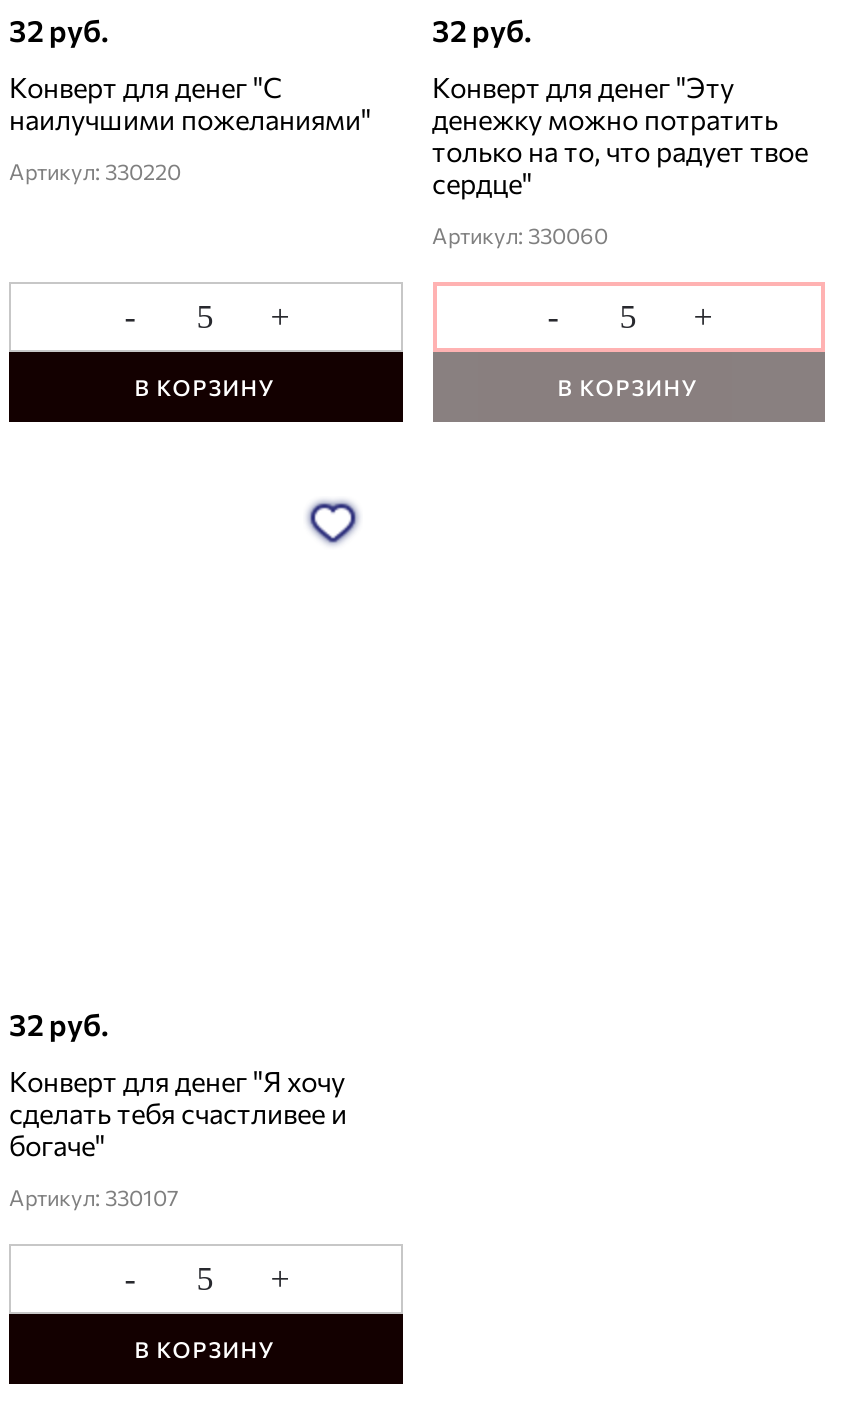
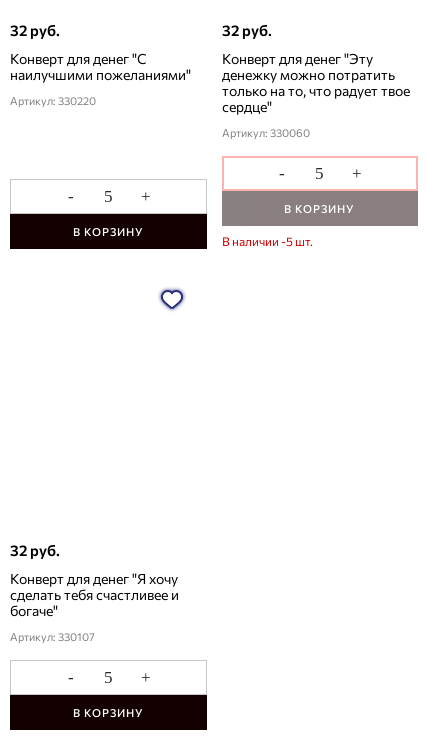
none -> [221,234,312,248] В наличии -5 шт.

